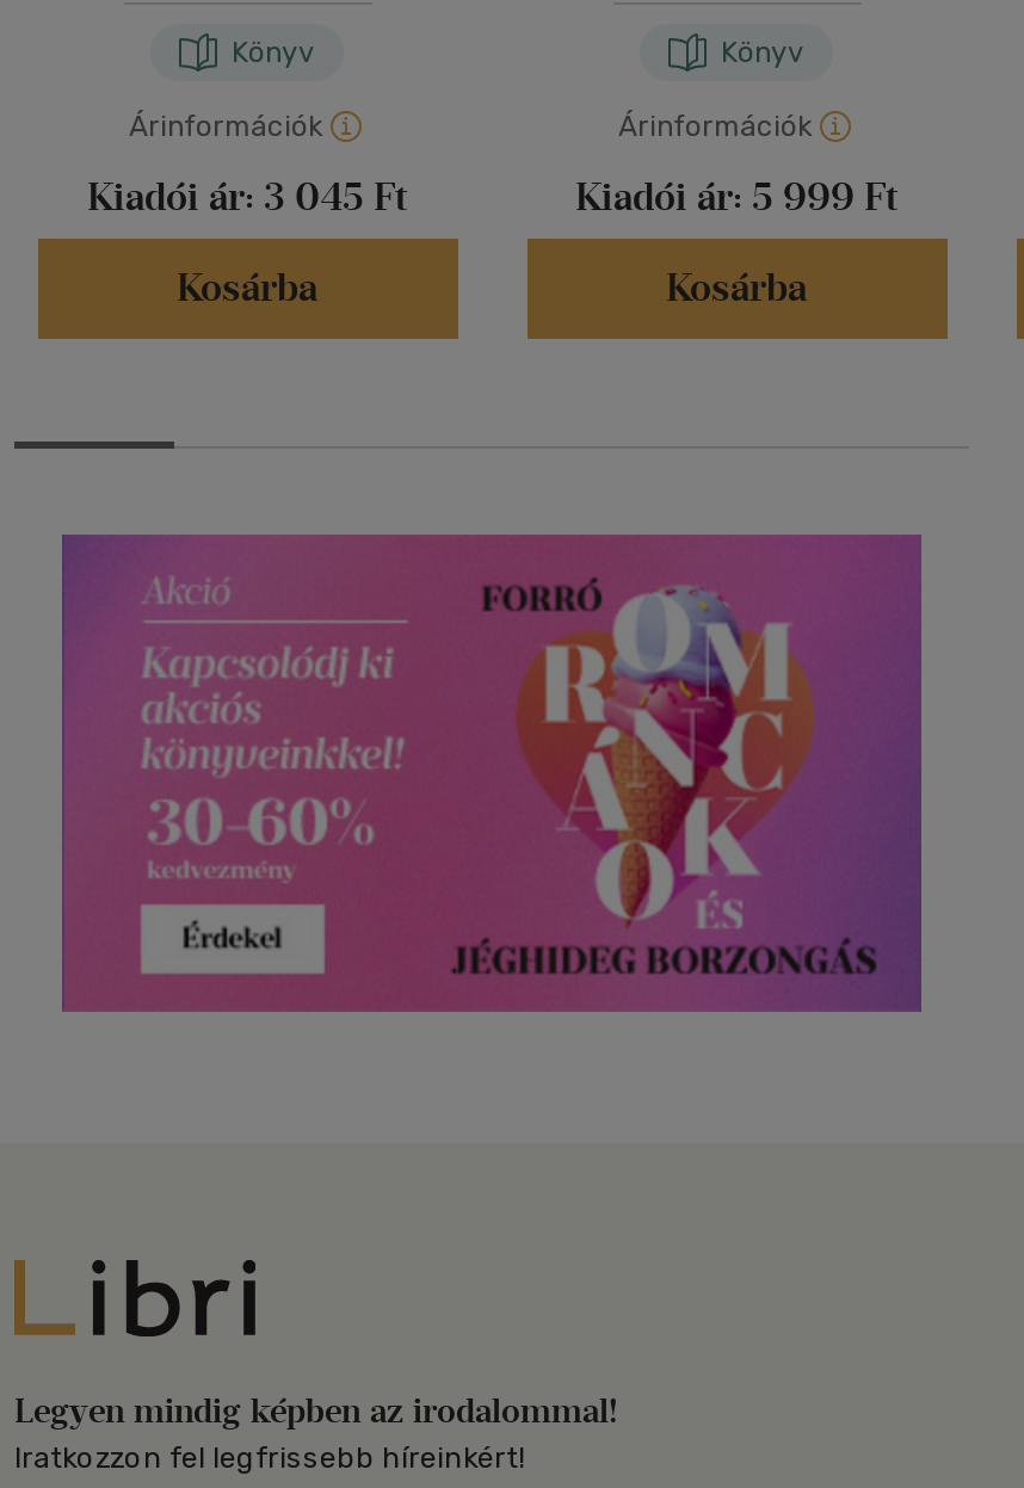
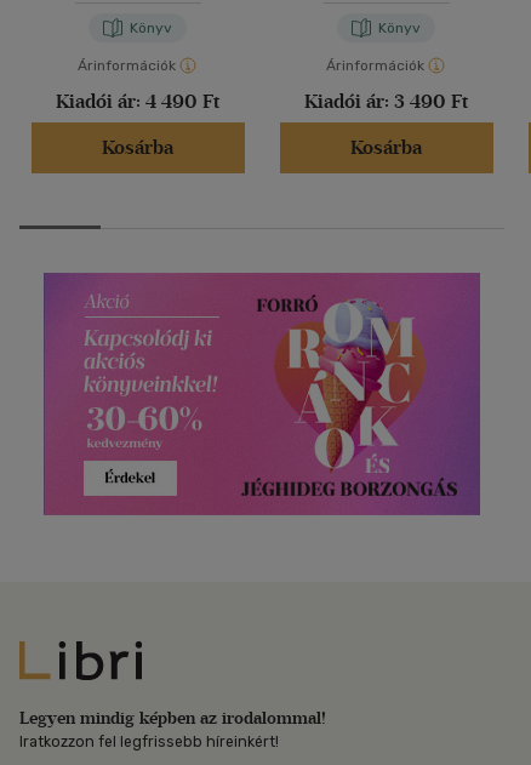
[87,175,407,220] Kiadói ár: 3 045 Ft -> [56,90,219,113] Kiadói ár: 4 490 Ft
[575,175,897,220] Kiadói ár: 5 999 Ft -> [304,90,468,113] Kiadói ár: 3 490 Ft

